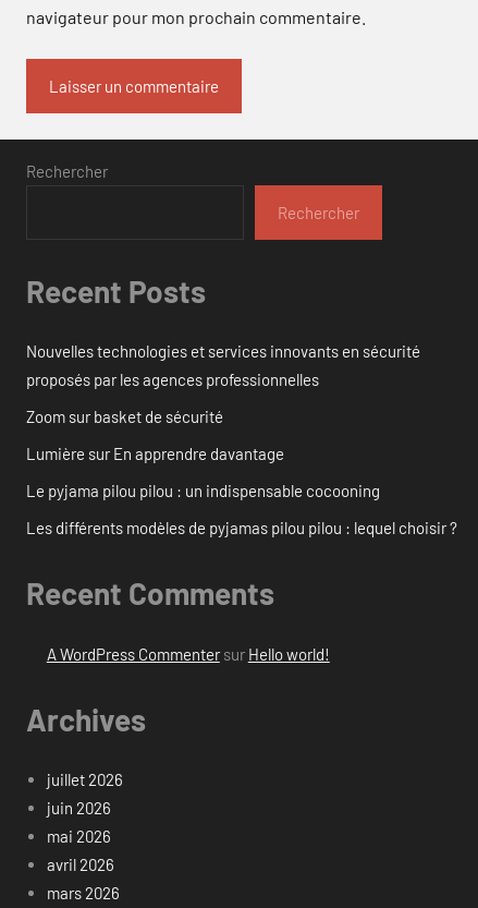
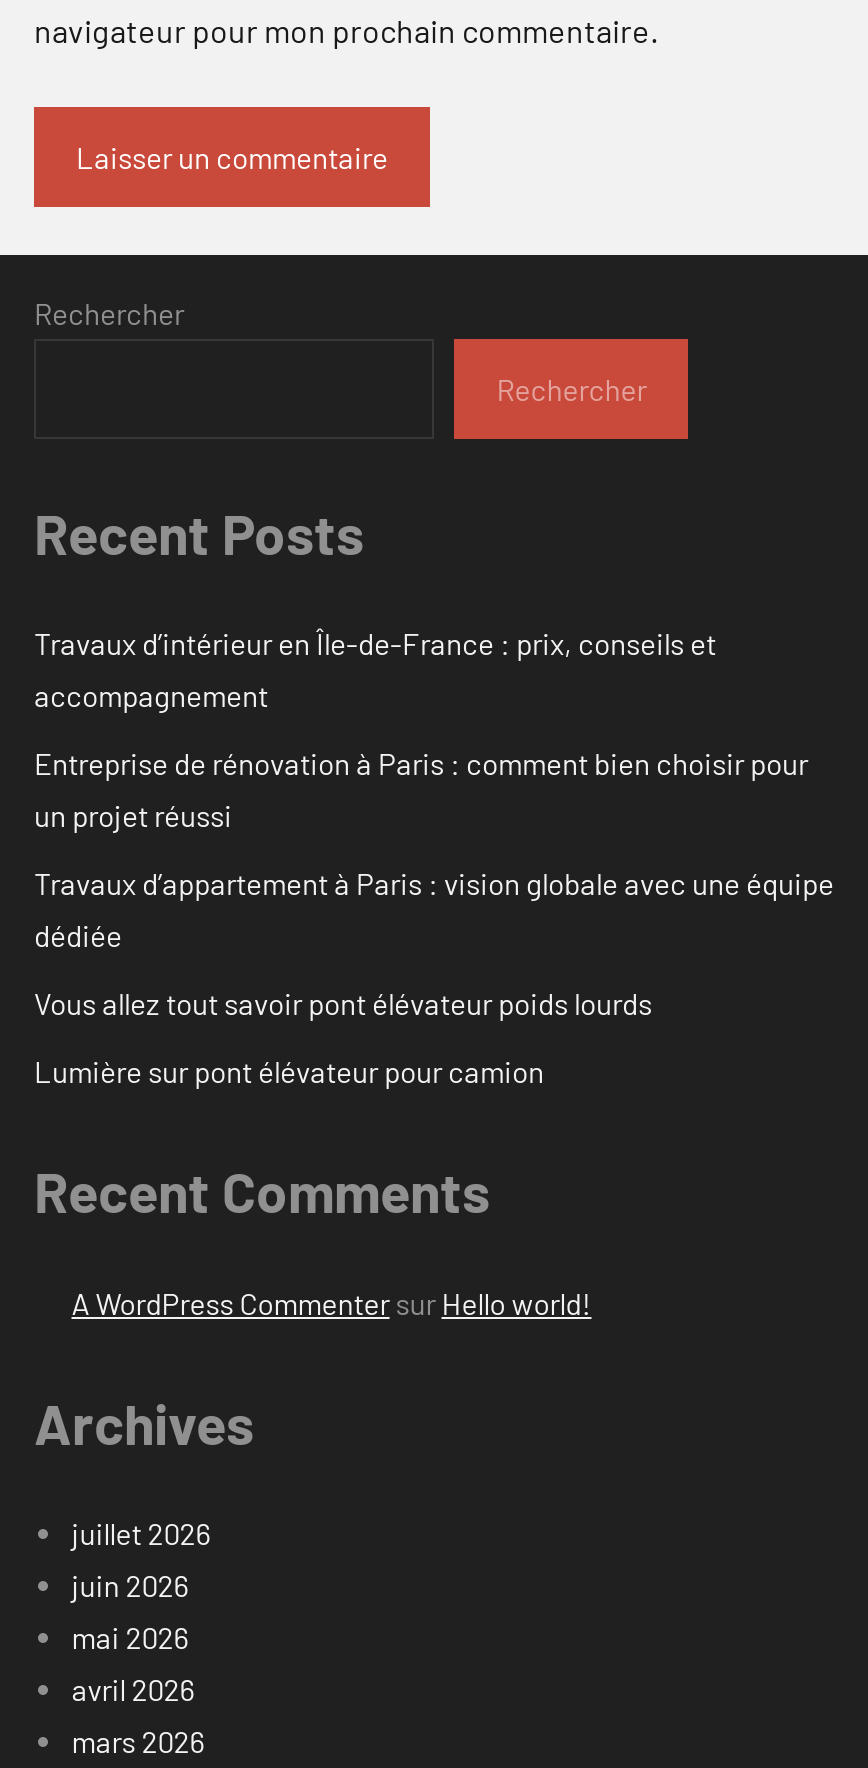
[26,342,420,389] Nouvelles technologies et services innovants en sécurité | proposés par les agences professionnelles -> [34,626,716,714] Travaux d’intérieur en Île-de-France : prix, conseils et | accompagnement
[26,407,223,427] Zoom sur basket de sécurité -> [34,746,808,834] Entreprise de rénovation à Paris : comment bien choisir pour | un projet réussi
[26,444,284,464] Lumière sur En apprendre davantage -> [34,866,834,954] Travaux d’appartement à Paris : vision globale avec une équipe | dédiée
[26,481,380,501] Le pyjama pilou pilou : un indispensable cocooning -> [34,986,652,1022] Vous allez tout savoir pont élévateur poids lourds
[26,518,457,538] Les différents modèles de pyjamas pilou pilou : lequel choisir ? -> [34,1054,544,1090] Lumière sur pont élévateur pour camion

